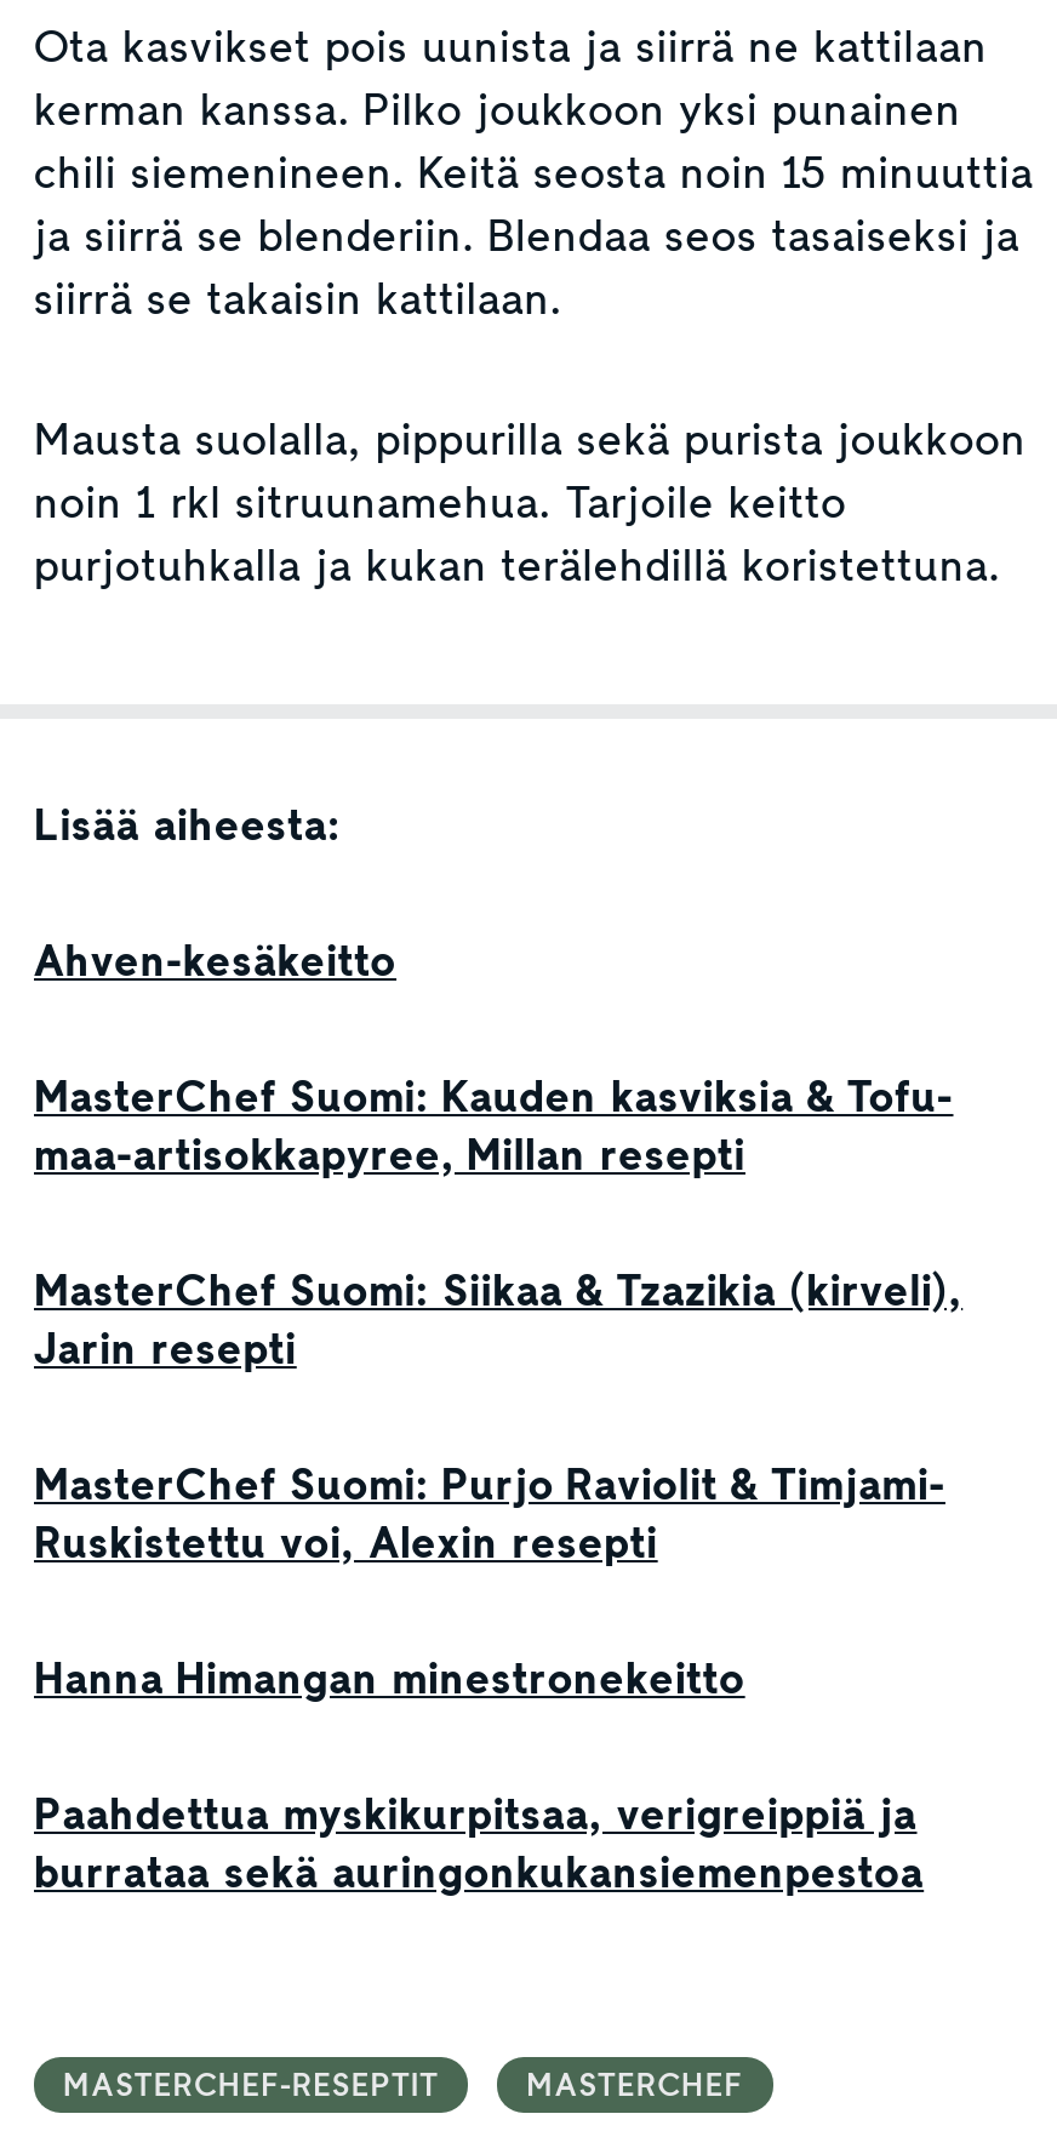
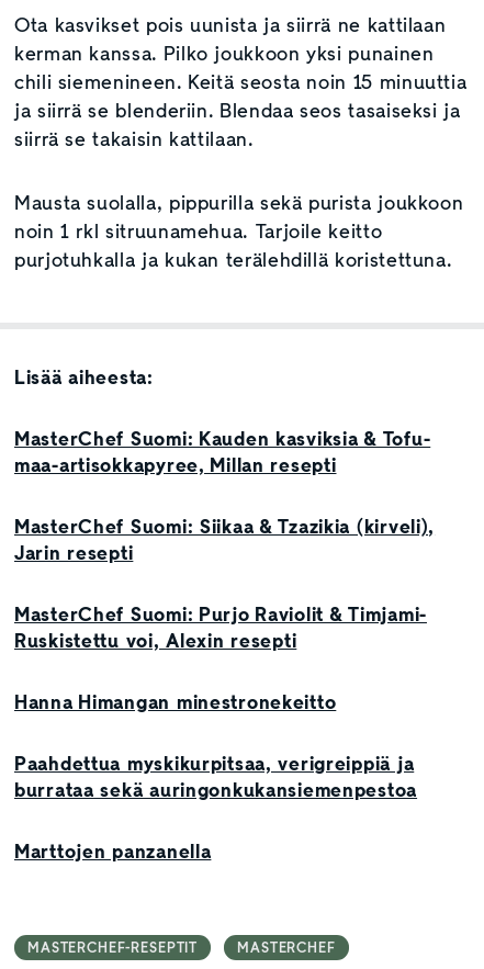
[34,933,396,991] Ahven-kesäkeitto -> none
moved [34,1068,963,1902] -> [14,425,435,803]: MasterChef Suomi: Kauden kasviksia & Tofu- | maa-artisokkapyree, Millan resepti | MasterChef Suomi: Siikaa & Tzazikia (kirveli), | ... | Paahdettua myskikurpitsaa, verigreippiä ja | burrataa sekä auringonkukansiemenpestoa
none -> [14,838,211,864] Marttojen panzanella

